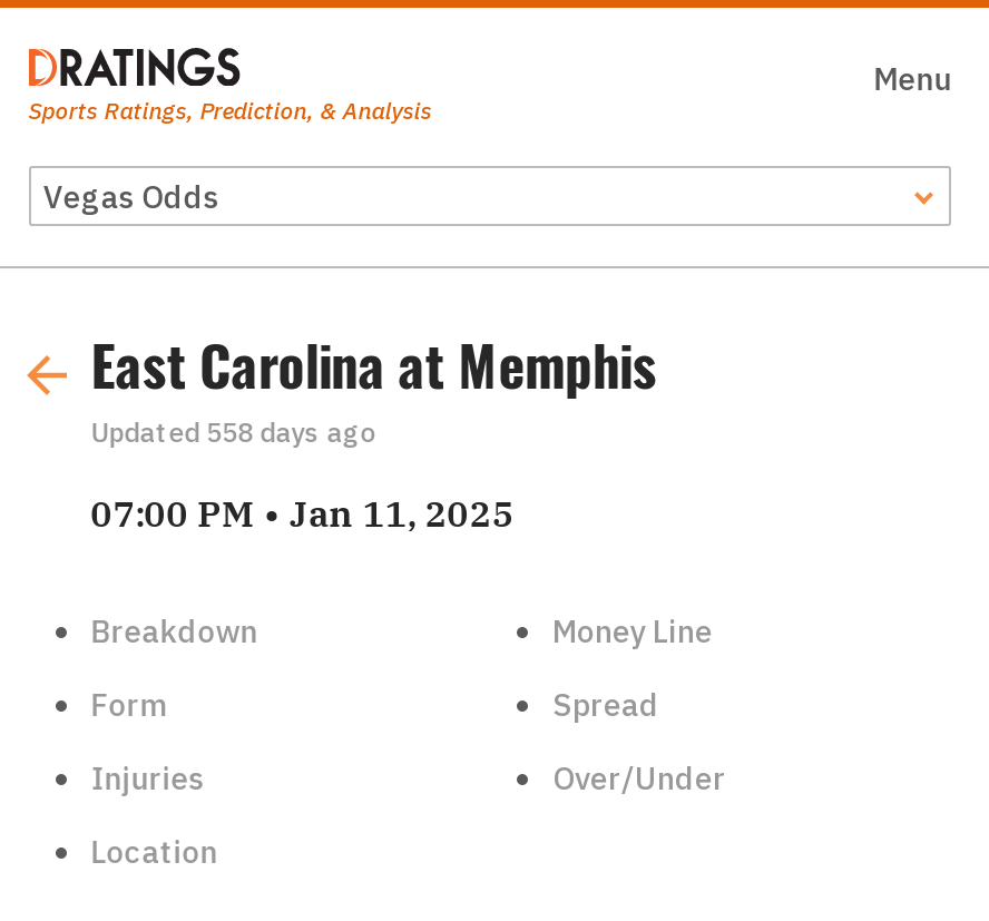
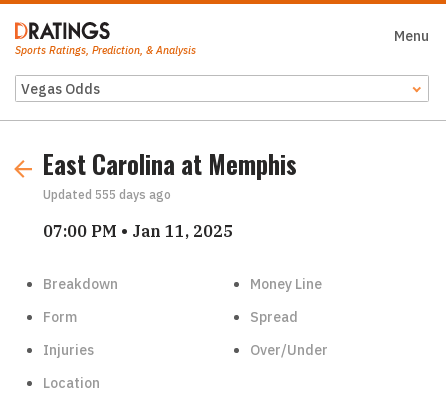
[91,416,376,449] Updated 558 days ago -> [43,187,171,202] Updated 555 days ago

